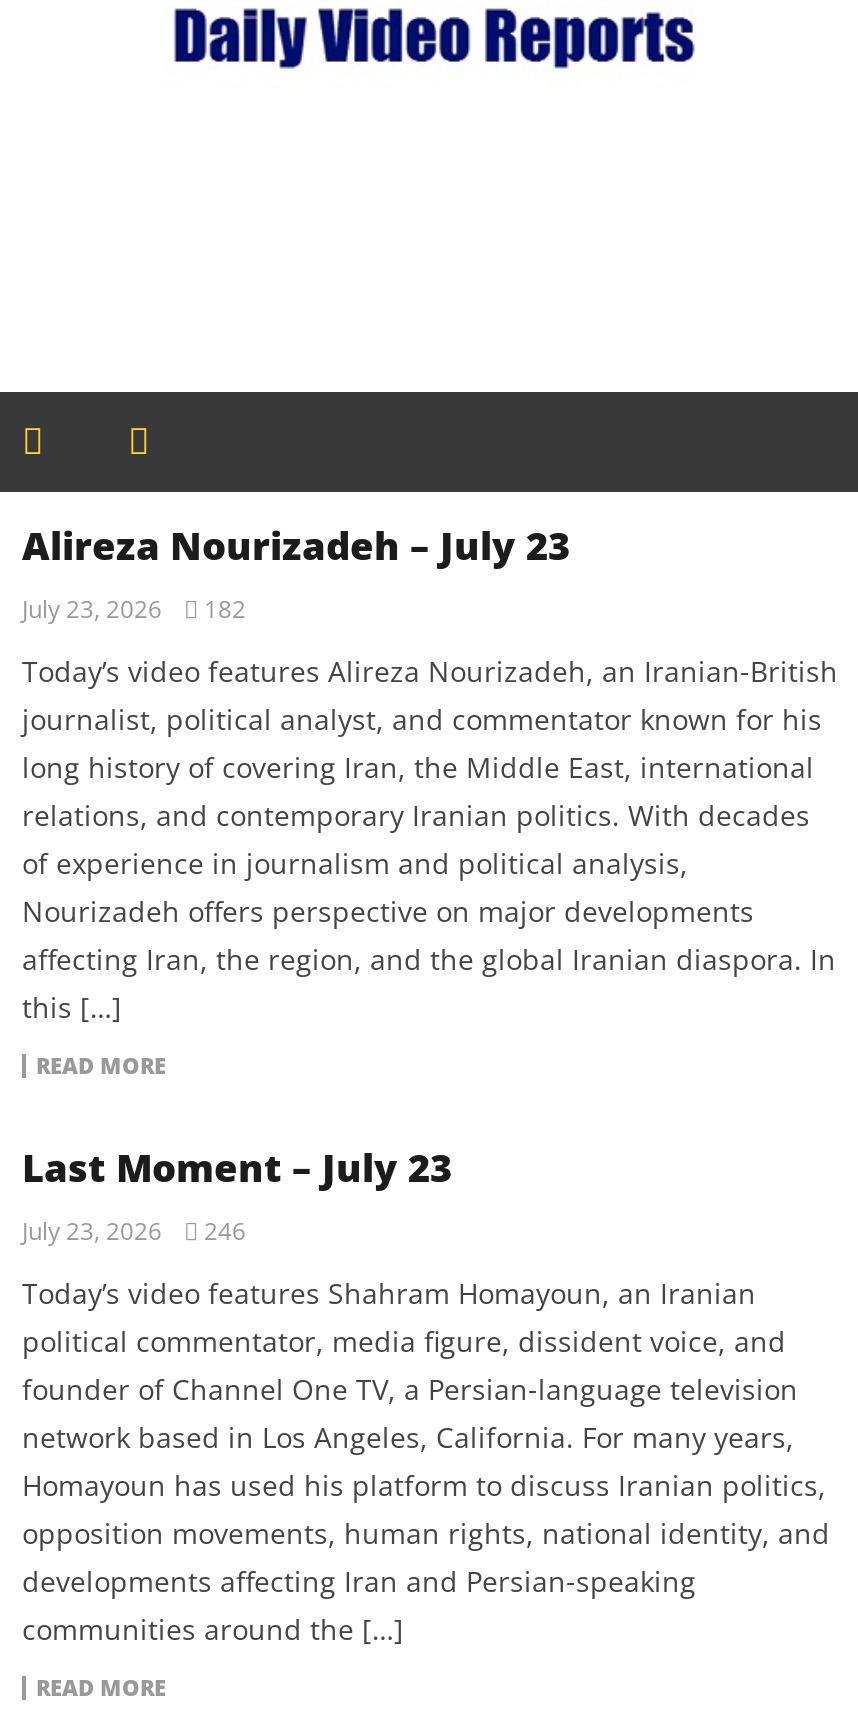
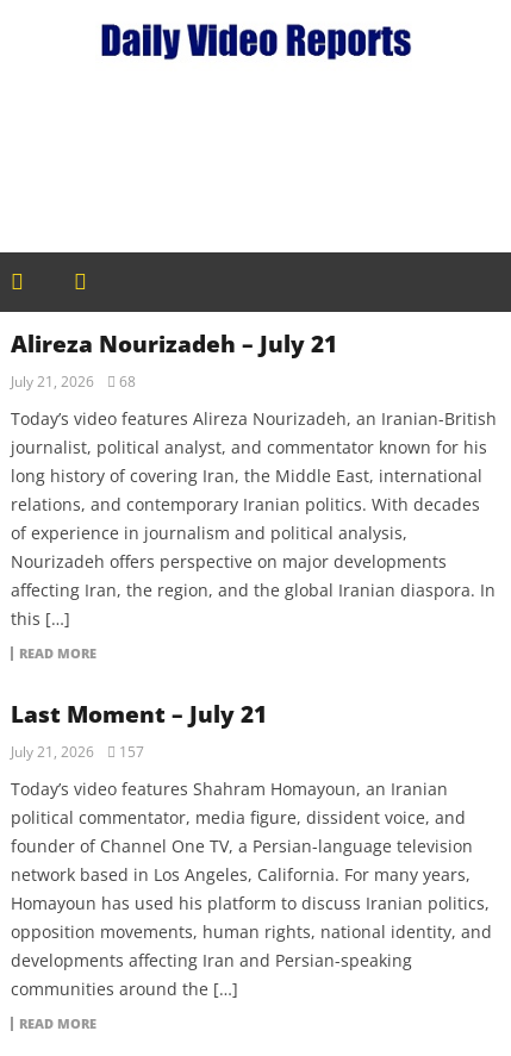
[22,520,570,572] Alireza Nourizadeh – July 23 -> [11,329,337,360] Alireza Nourizadeh – July 21
[22,592,162,626] July 23, 2026 -> [11,371,94,392] July 21, 2026
[204,592,246,626] 182 -> [119,371,136,392] 68
[22,1142,452,1194] Last Moment – July 23 -> [11,699,267,730] Last Moment – July 21
[22,1214,162,1248] July 23, 2026 -> [11,742,94,762] July 21, 2026
[204,1214,246,1248] 246 -> [119,742,144,762] 157

